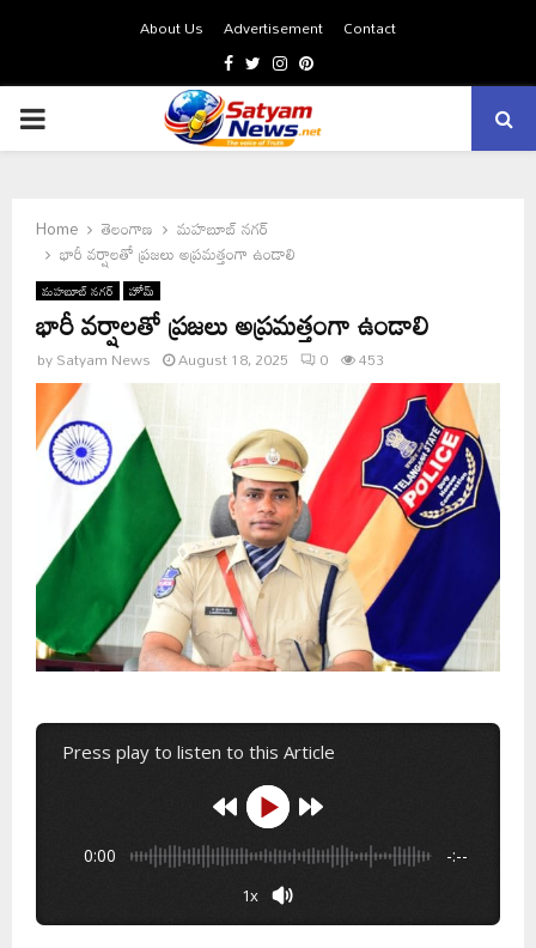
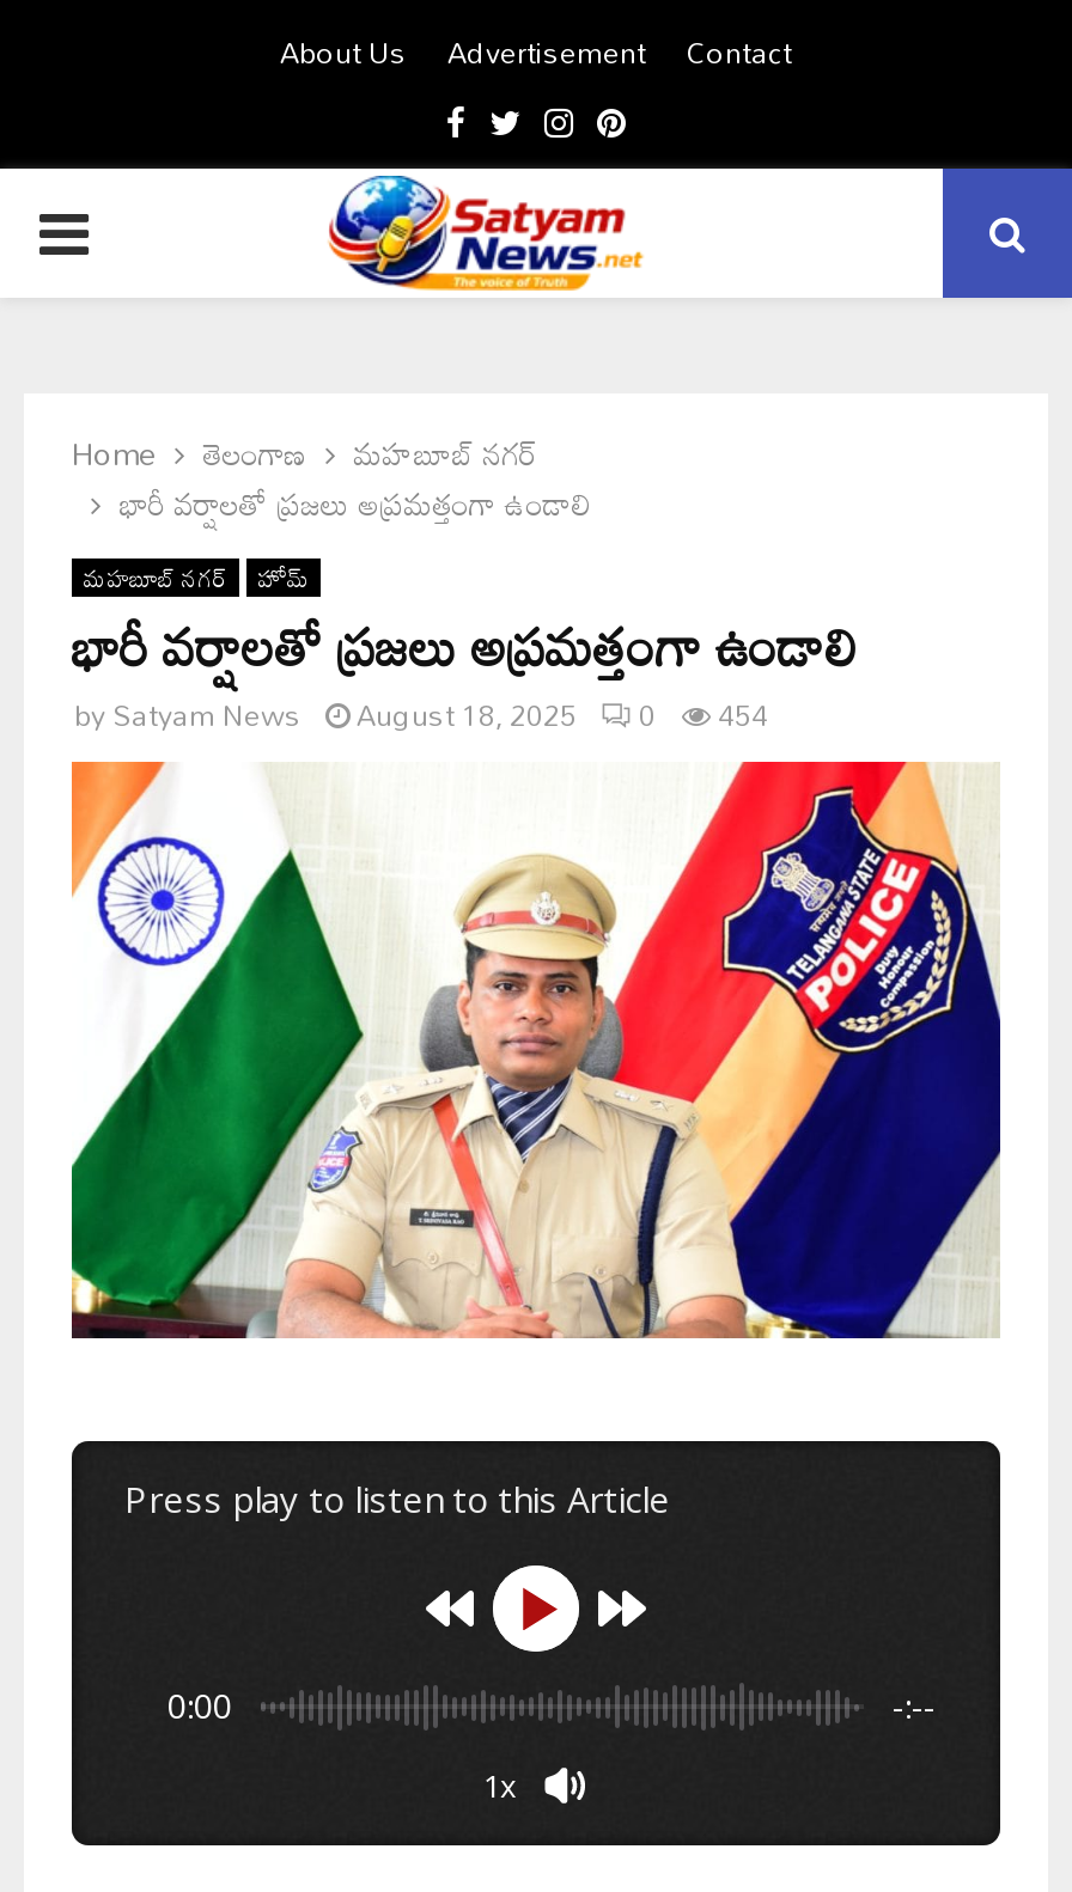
[37,345,384,373] by Satyam News August 18, 2025 0 453 -> [74,685,768,743] by Satyam News August 18, 2025 0 454

